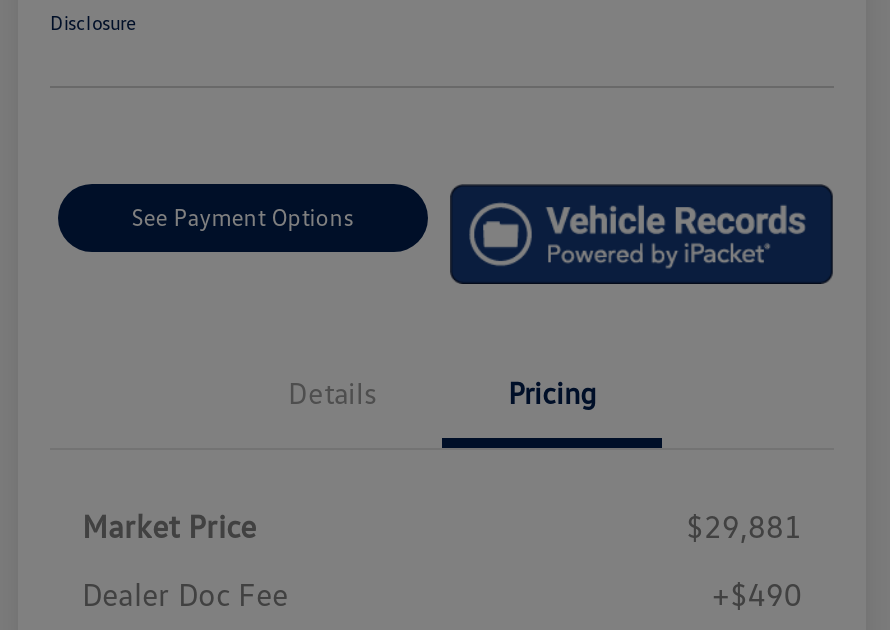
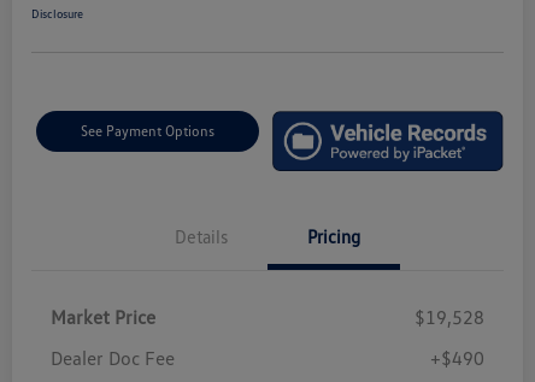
[686,506,802,546] $29,881 -> [415,305,484,329] $19,528

